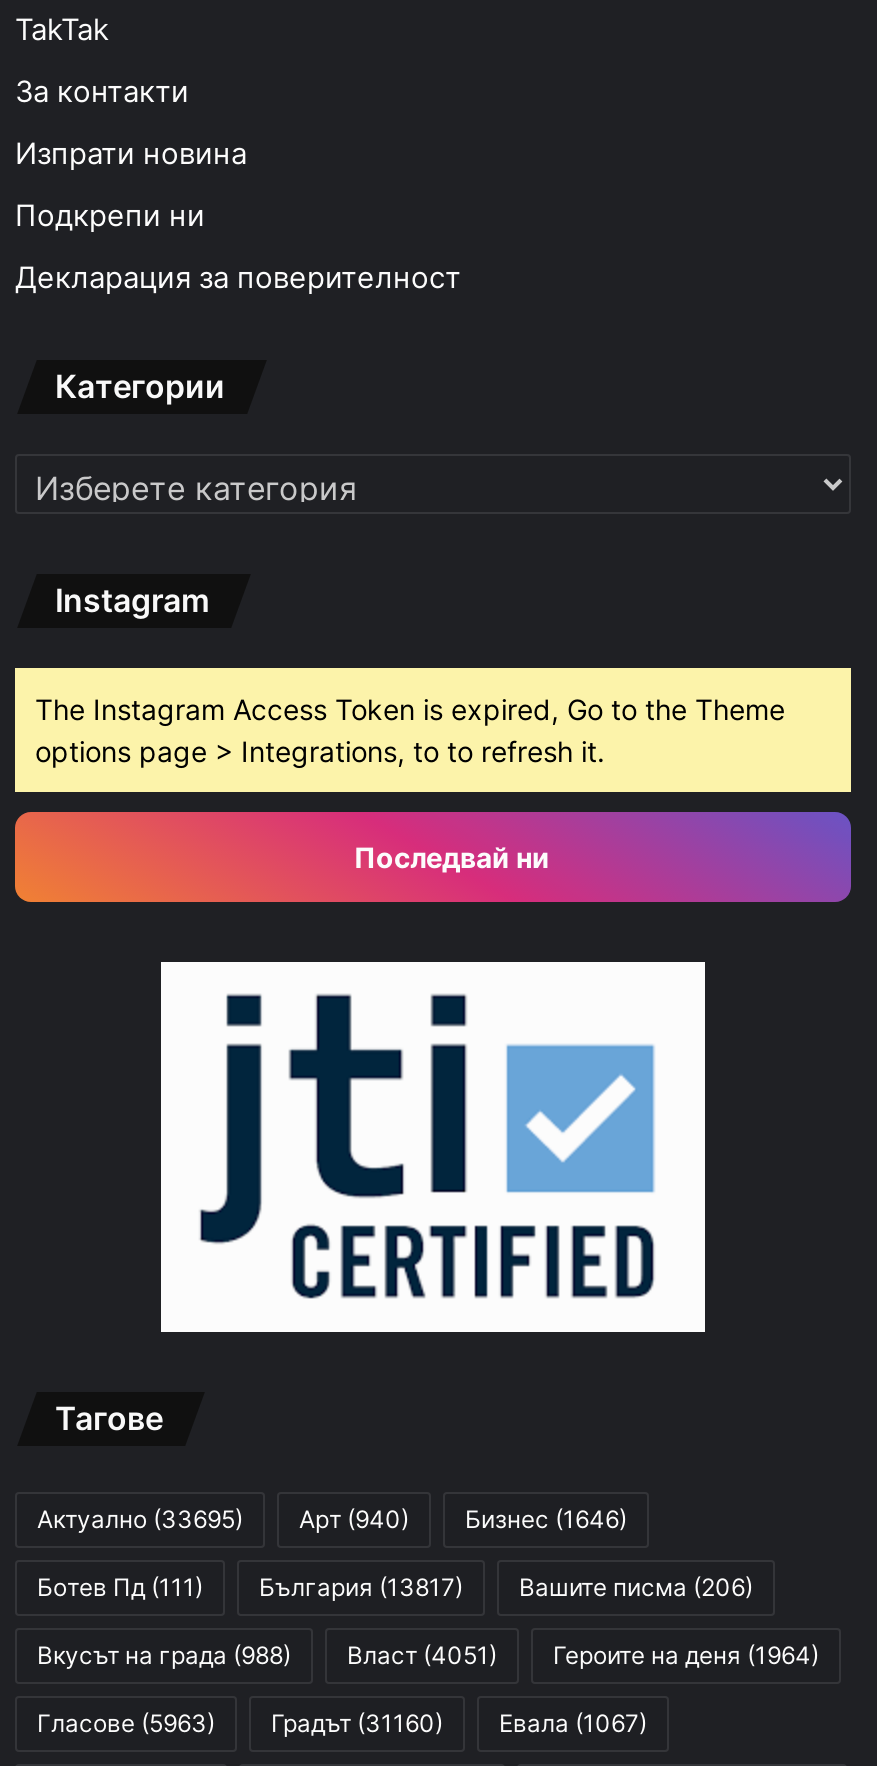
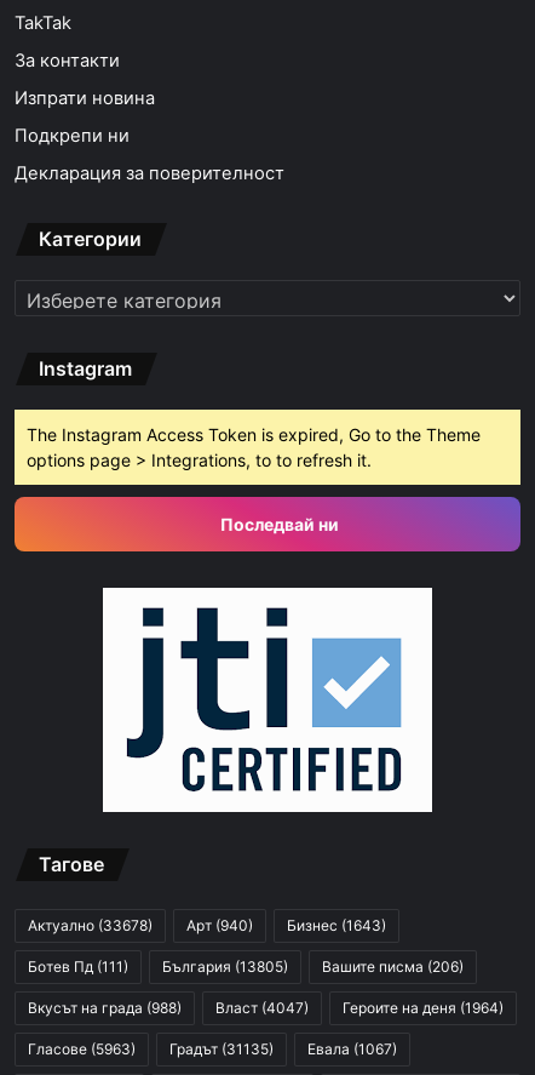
[37,1504,243,1534] Актуално (33695) -> [28,916,153,935] Актуално (33678)
[465,1504,627,1534] Бизнес (1646) -> [287,916,386,935] Бизнес (1643)
[37,1572,753,1602] Ботев Пд (111) България (13817) Вашите писма (206) -> [28,958,464,976] Ботев Пд (111) България (13805) Вашите писма (206)
[37,1640,819,1670] Вкусът на града (988) Власт (4051) Героите на деня (1964) -> [28,999,504,1017] Вкусът на града (988) Власт (4047) Героите на деня (1964)
[37,1708,647,1738] Гласове (5963) Градът (31160) Евала (1067) -> [28,1040,397,1058] Гласове (5963) Градът (31135) Евала (1067)

